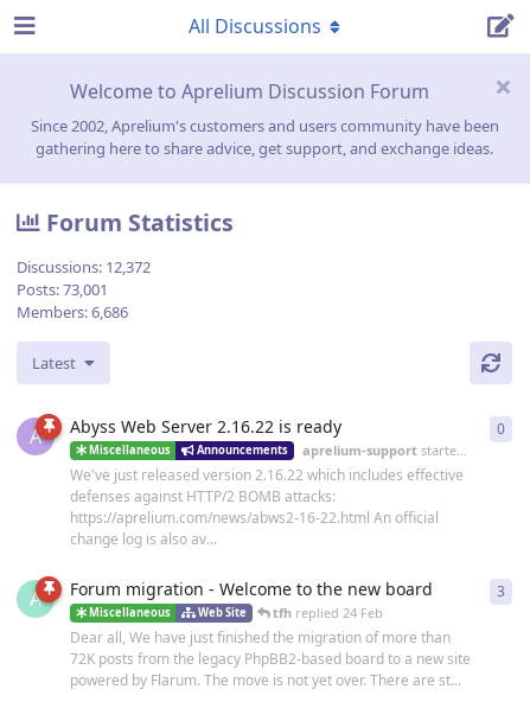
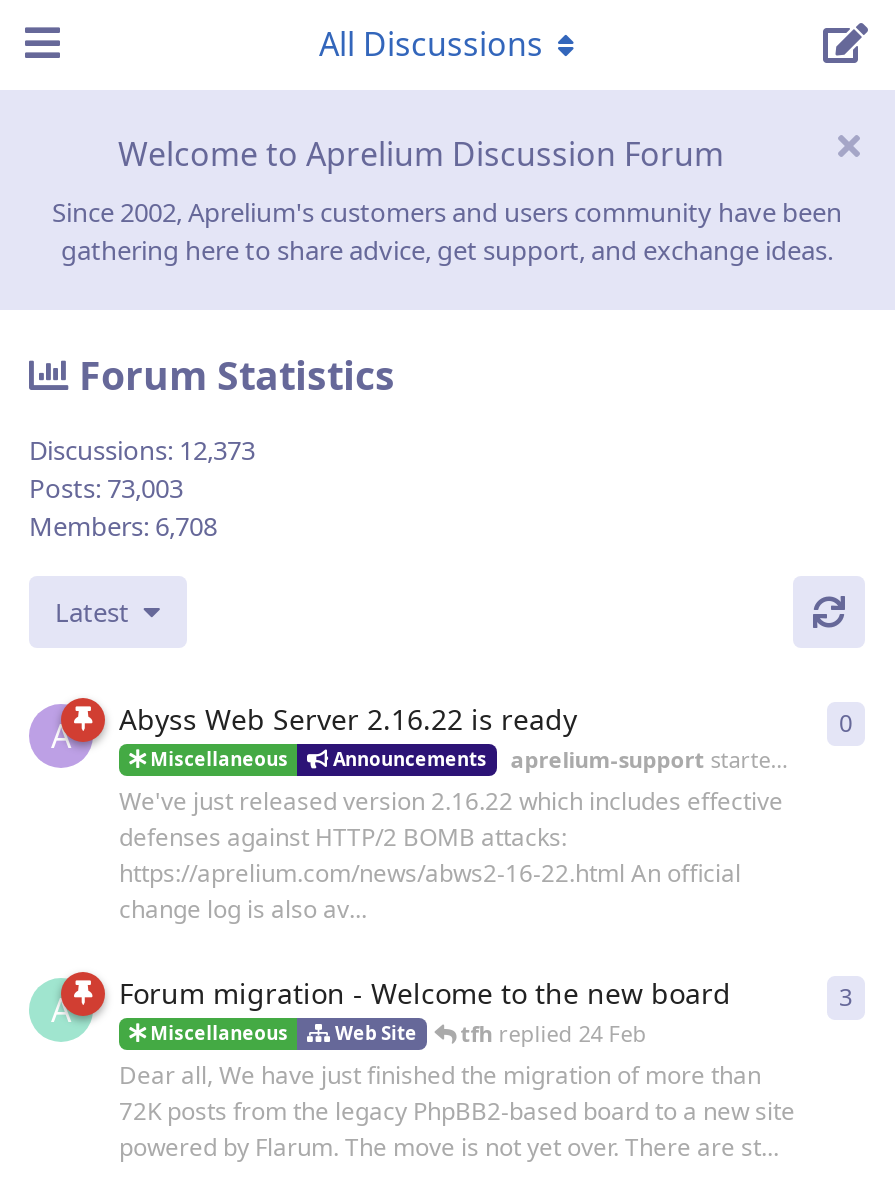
[17,256,151,278] Discussions: 12,372 -> [29,432,255,468] Discussions: 12,373
[17,279,108,300] Posts: 73,001 -> [29,470,183,506] Posts: 73,003
[17,301,128,323] Members: 6,686 -> [29,508,217,544] Members: 6,708

